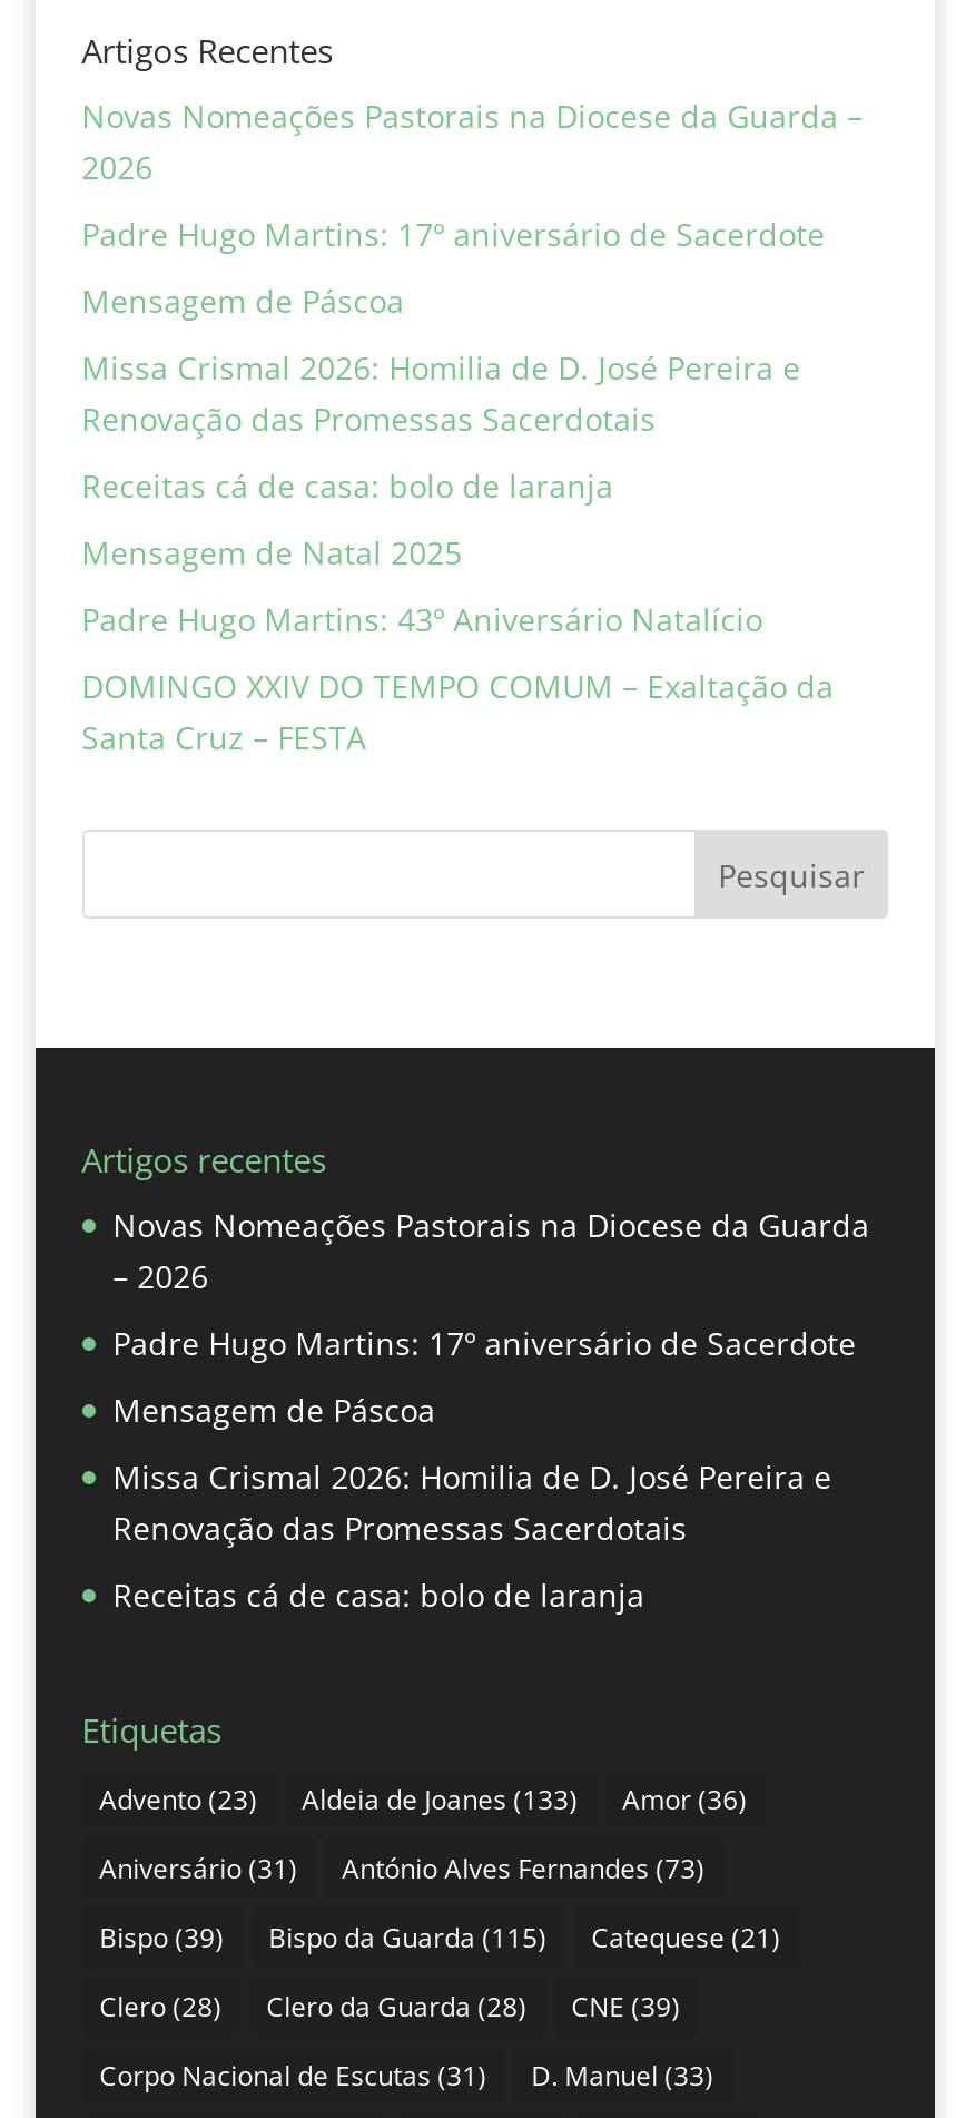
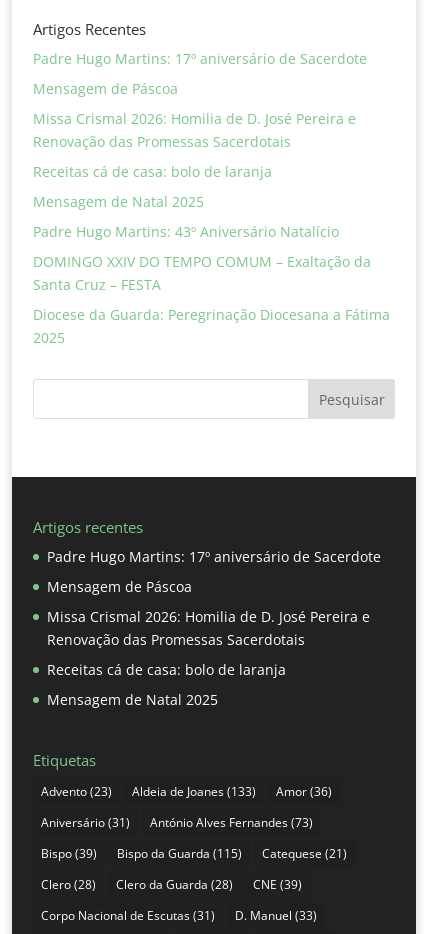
[81,94,863,188] Novas Nomeações Pastorais na Diocese da Guarda – | 2026 -> none
moved [81,212,834,758] -> [33,49,371,294]: Padre Hugo Martins: 17º aniversário de Sacerdote | Mensagem de Páscoa | Missa Crismal 2026: Homilia de D. José Pereira e | ... | DOMINGO XXIV DO TEMPO COMUM – Exaltação da | Santa Cruz – FESTA
none -> [33,305,390,347] Diocese da Guarda: Peregrinação Diocesana a Fátima | 2025
[113,1204,869,1298] Novas Nomeações Pastorais na Diocese da Guarda | – 2026 -> none
moved [113,1322,856,1616] -> [47,547,381,679]: Padre Hugo Martins: 17º aniversário de Sacerdote | Mensagem de Páscoa | Missa Crismal 2026: Homilia de D. José Pereira e | Renovação das Promessas Sacerdotais | Receitas cá de casa: bolo de laranja
none -> [47,690,218,709] Mensagem de Natal 2025

